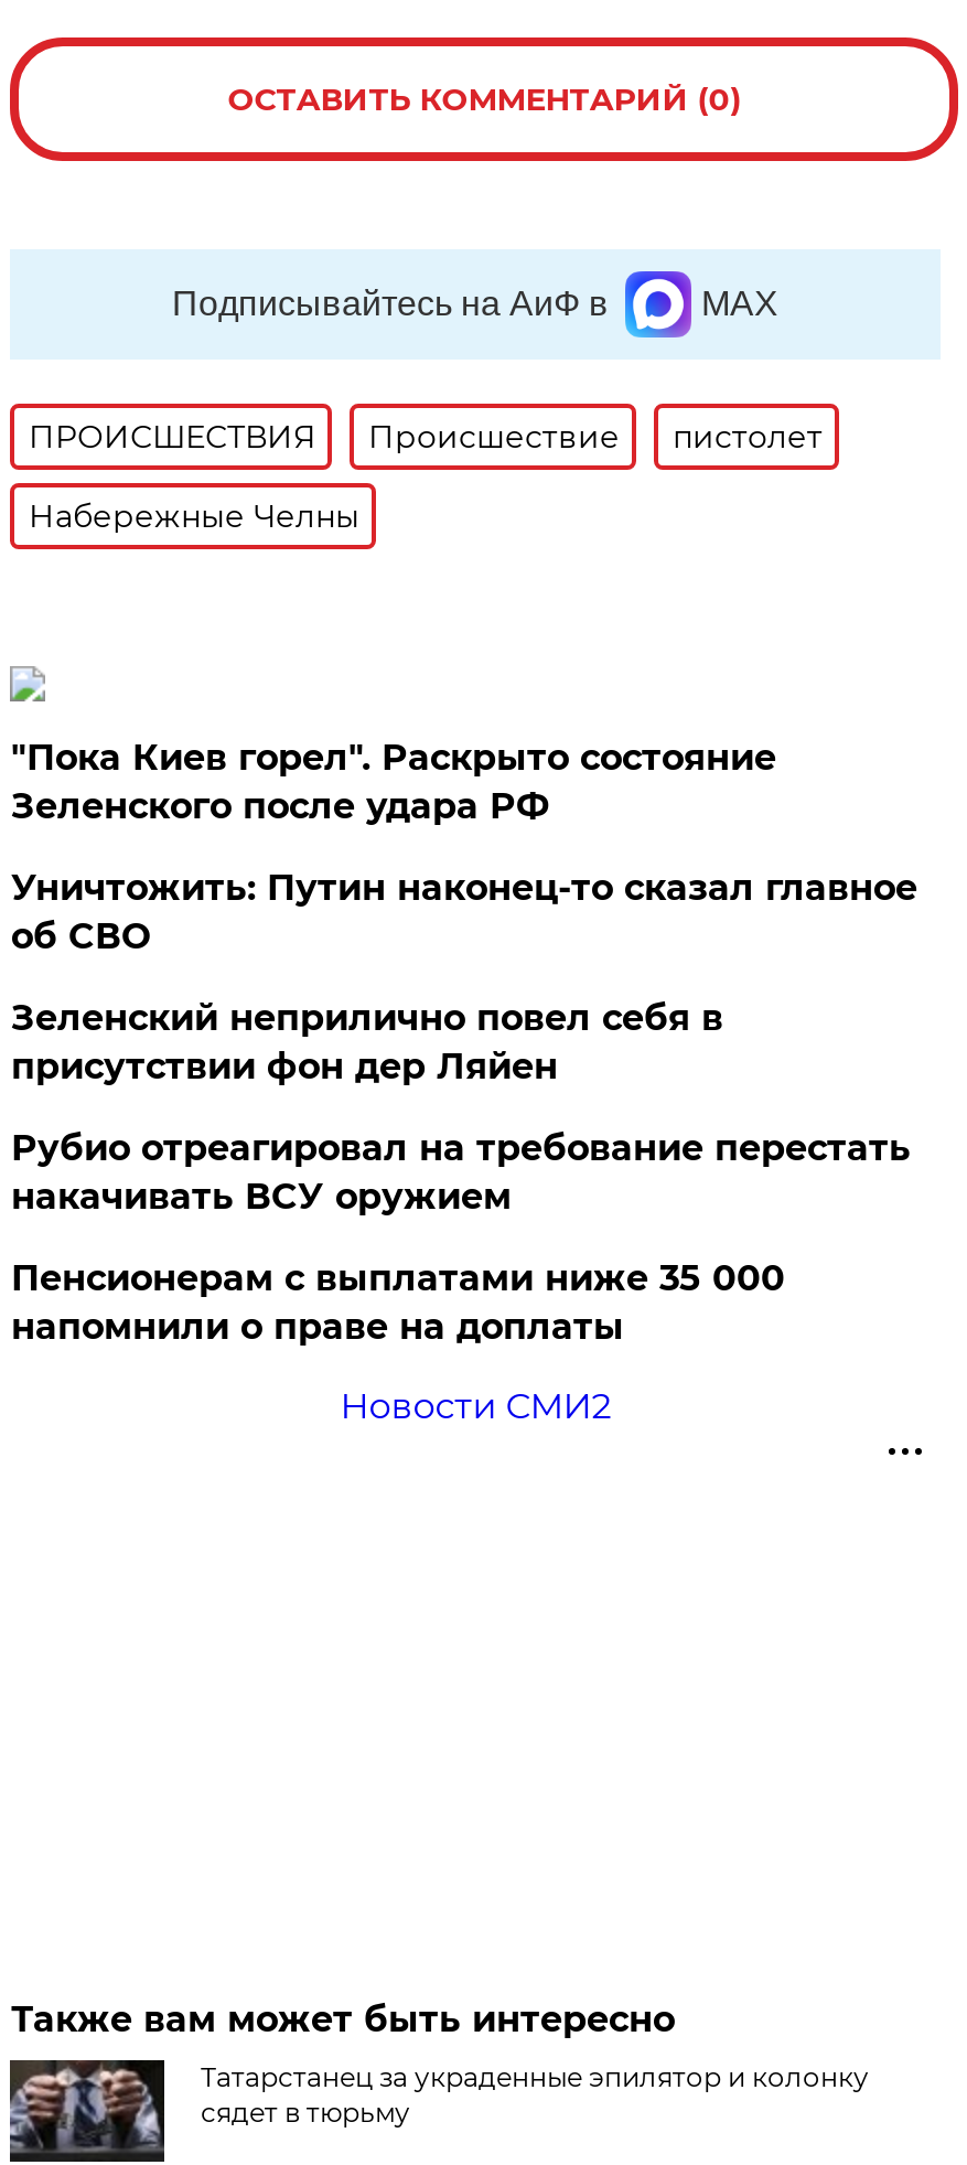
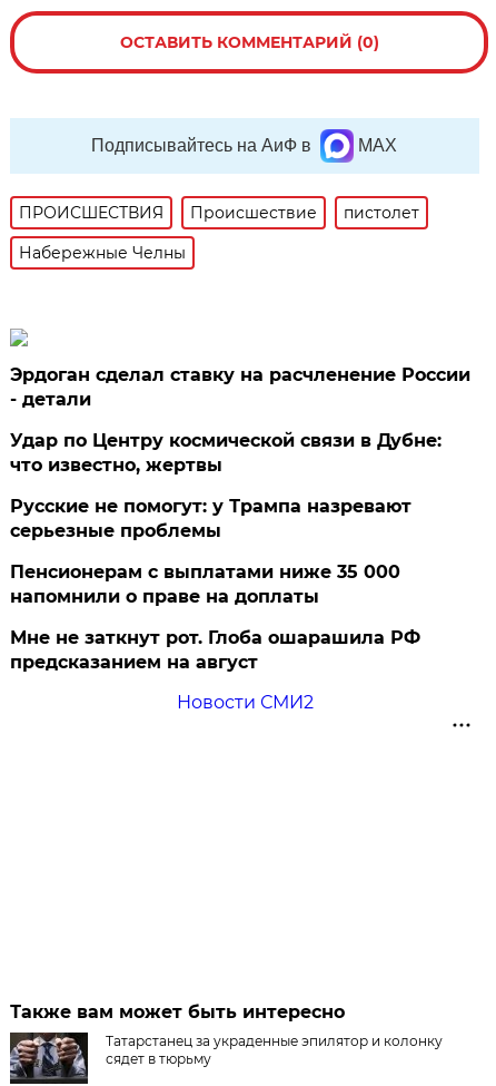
[11,737,917,1218] "Пока Киев горел". Раскрыто состояние | Зеленского после удара РФ | Уничтожить: Путин наконец-то сказал главное | об СВО | Зеленский неприлично повел cебя в | присутствии фон дер Ляйен | Рубио отреагировал на требование перестать | накачивать ВСУ оружием -> [10,364,471,541] Эрдоган сделал ставку на расчленение России | - детали | Удар по Центру космической связи в Дубне: | что известно, жертвы | Русские не помогут: у Трампа назревают | серьезные проблемы
moved [11,1257,785,1348] -> [10,561,401,607]: Пенсионерам с выплатами ниже 35 000 | напомнили о праве на доплаты
none -> [10,627,421,673] Мне не заткнут рот. Глоба ошарашила РФ | предсказанием на август

